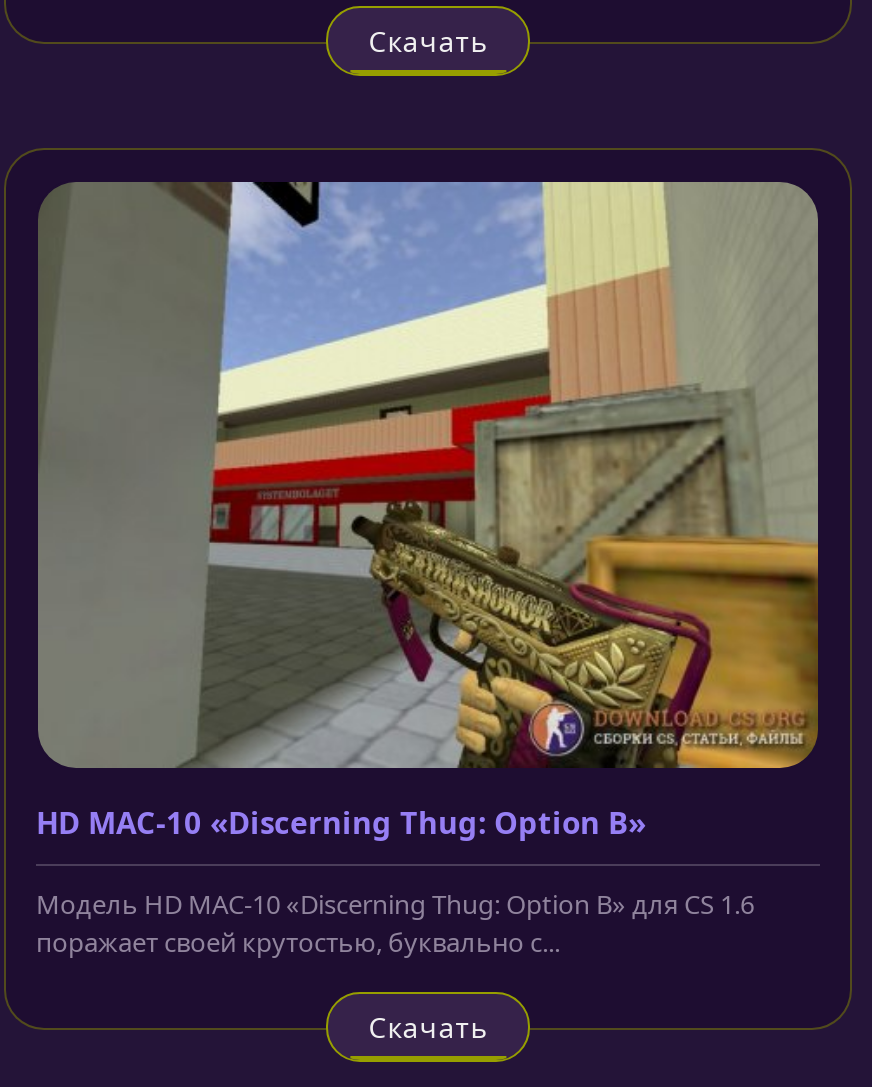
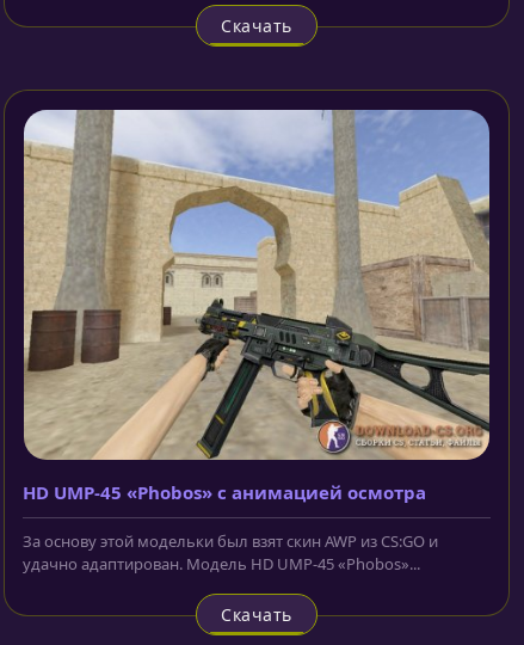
[36,180,820,842] [image] | HD MAC-10 «Discerning Thug: Option B» -> [23,109,491,504] [image] | HD UMP-45 «Phobos» с анимацией осмотра
[36,886,754,960] Модель HD MAC-10 «Discerning Thug: Option B» для CS 1.6 | поражает своей крутостью, буквально с... -> [23,530,438,574] За основу этой модельки был взят скин AWP из CS:GO и | удачно адаптирован. Модель HD UMP-45 «Phobos»...

